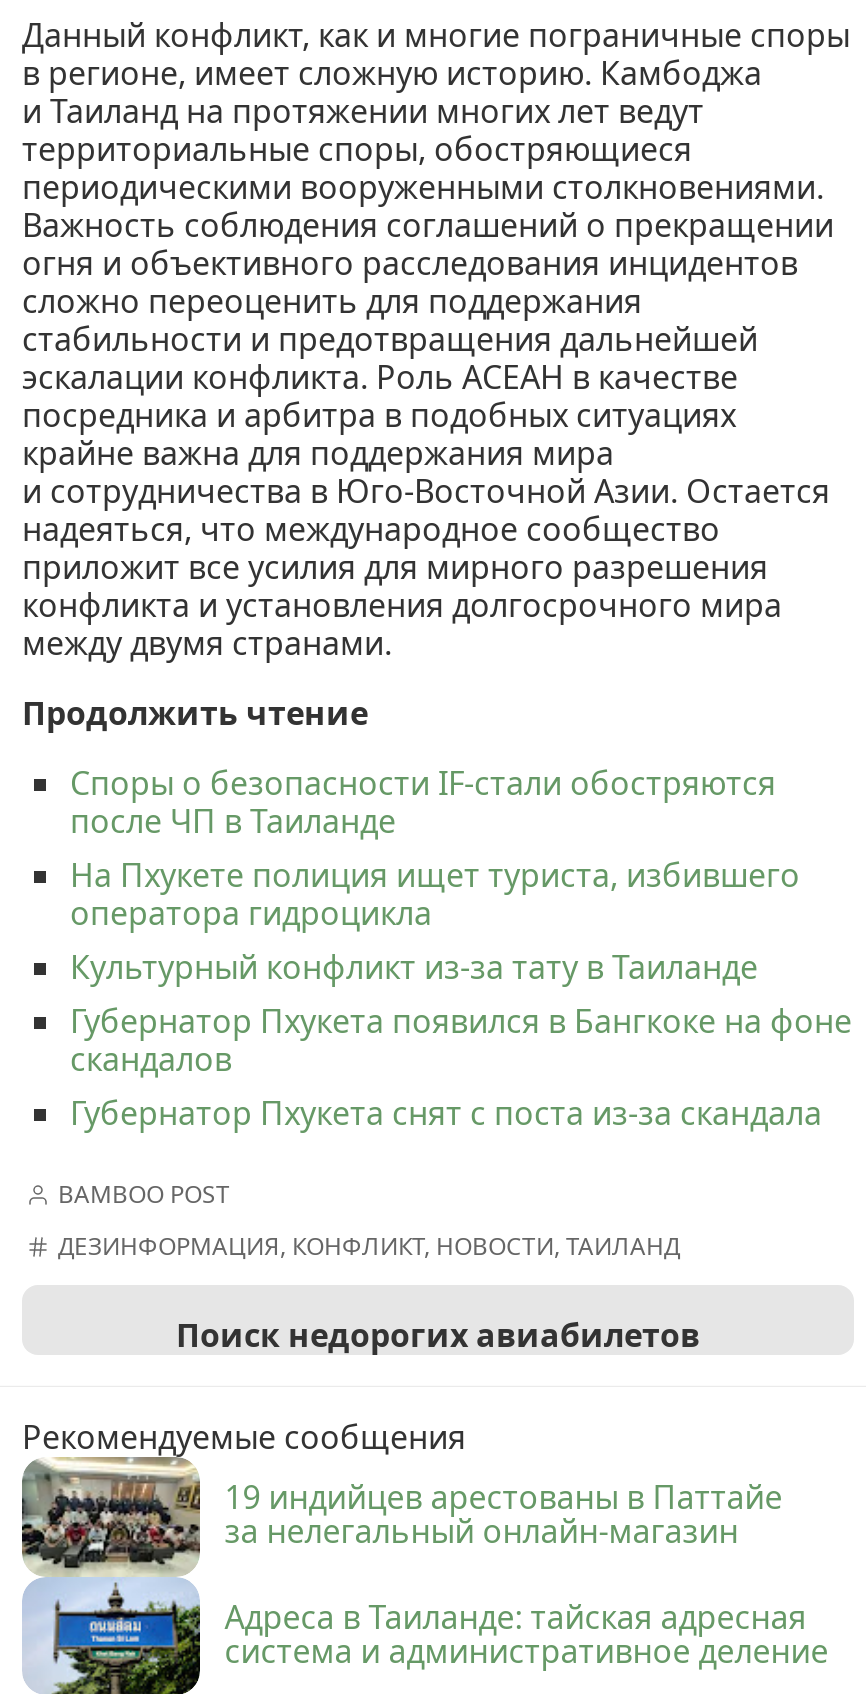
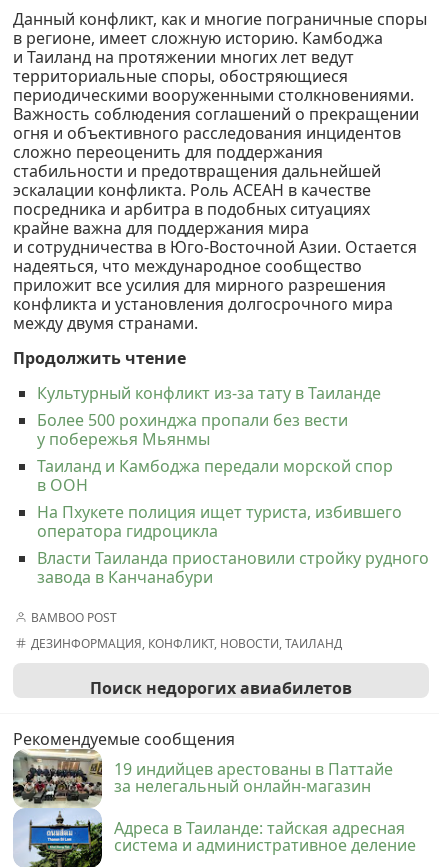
[70,761,776,843] Споры о безопасности IF-стали обостряются | после ЧП в Таиланде -> [37,409,393,496] Более 500 рохинджа пропали без вести | у побережья Мьянмы | Таиланд и Камбоджа передали морской спор | в ООН
moved [70,853,800,935] -> [37,501,402,542]: На Пхукете полиция ищет туриста, избившего | оператора гидроцикла
moved [70,945,758,989] -> [37,382,381,404]: Культурный конфликт из-за тату в Таиланде
[70,999,852,1135] Губернатор Пхукета появился в Бангкоке на фоне | скандалов | Губернатор Пхукета снят с поста из-за скандала -> [37,547,429,588] Власти Таиланда приостановили стройку рудного | завода в Канчанабури

